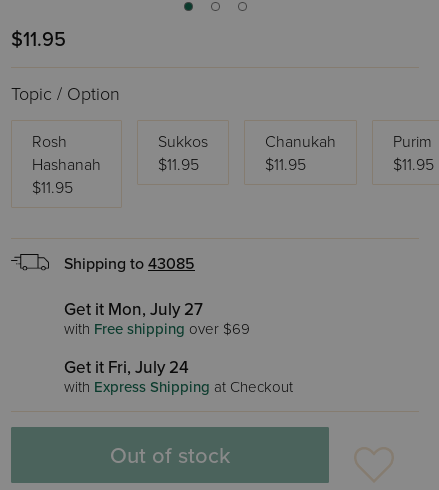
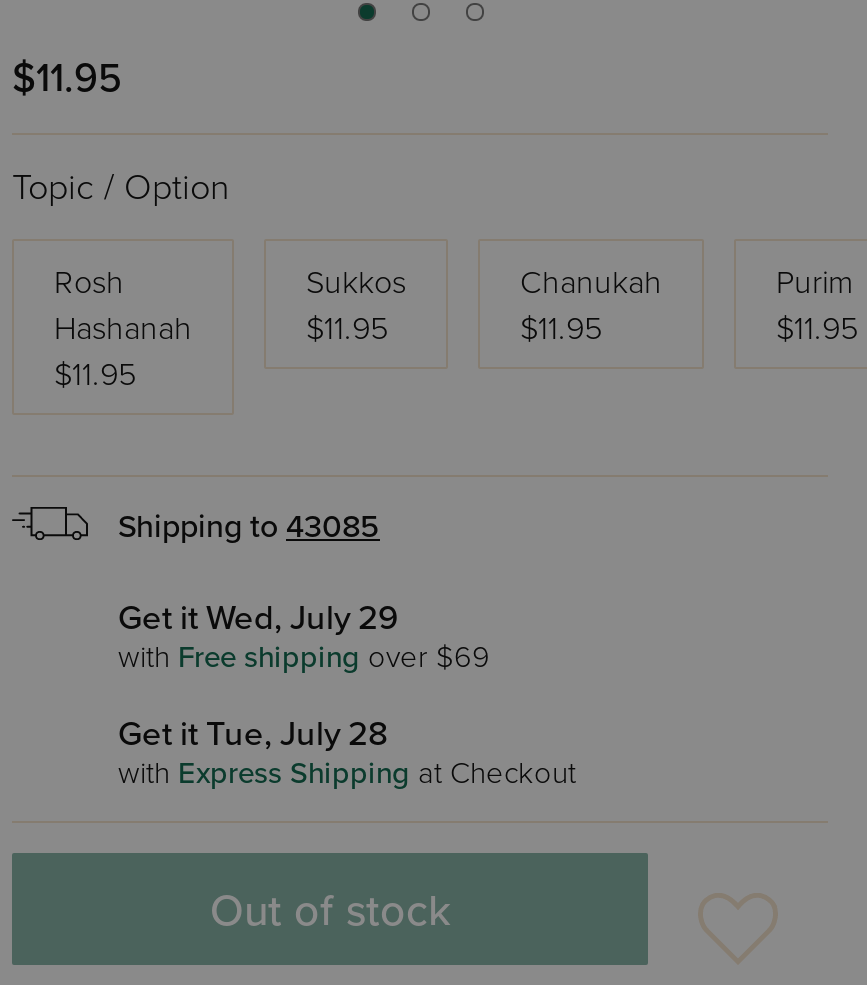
[64,299,203,320] Get it Mon, July 27 -> [118,597,398,639] Get it Wed, July 29
[64,357,189,378] Get it Fri, July 24 -> [118,713,388,755] Get it Tue, July 28

